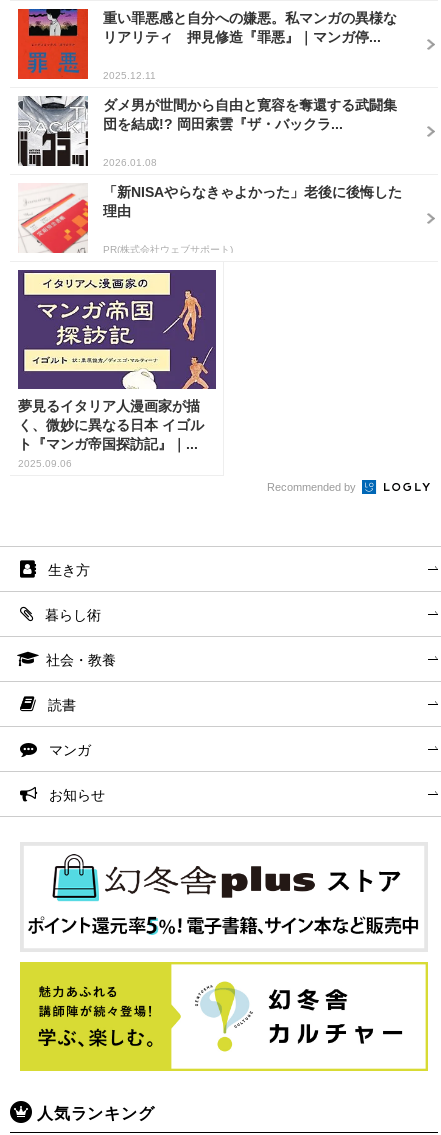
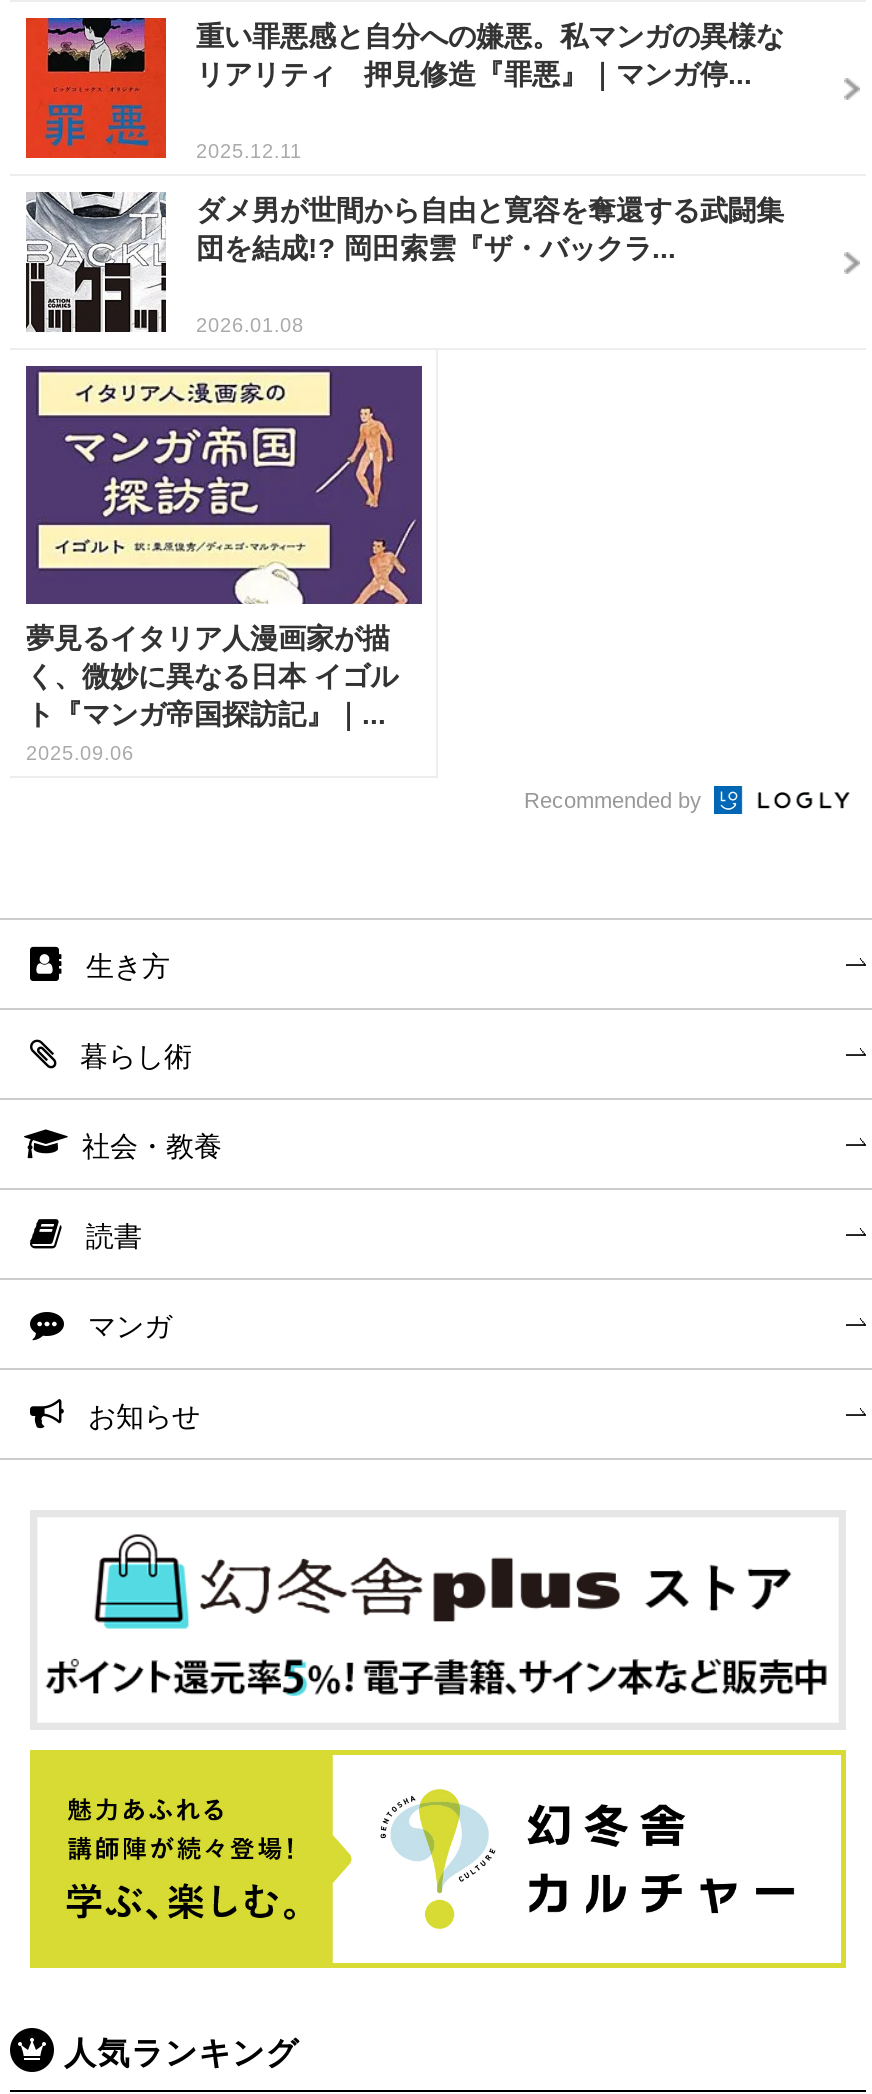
[18,183,402,255] [image] | 「新NISAやらなきゃよかった」老後に後悔した | 理由 | PR(株式会社ウェブサポート) -> none

